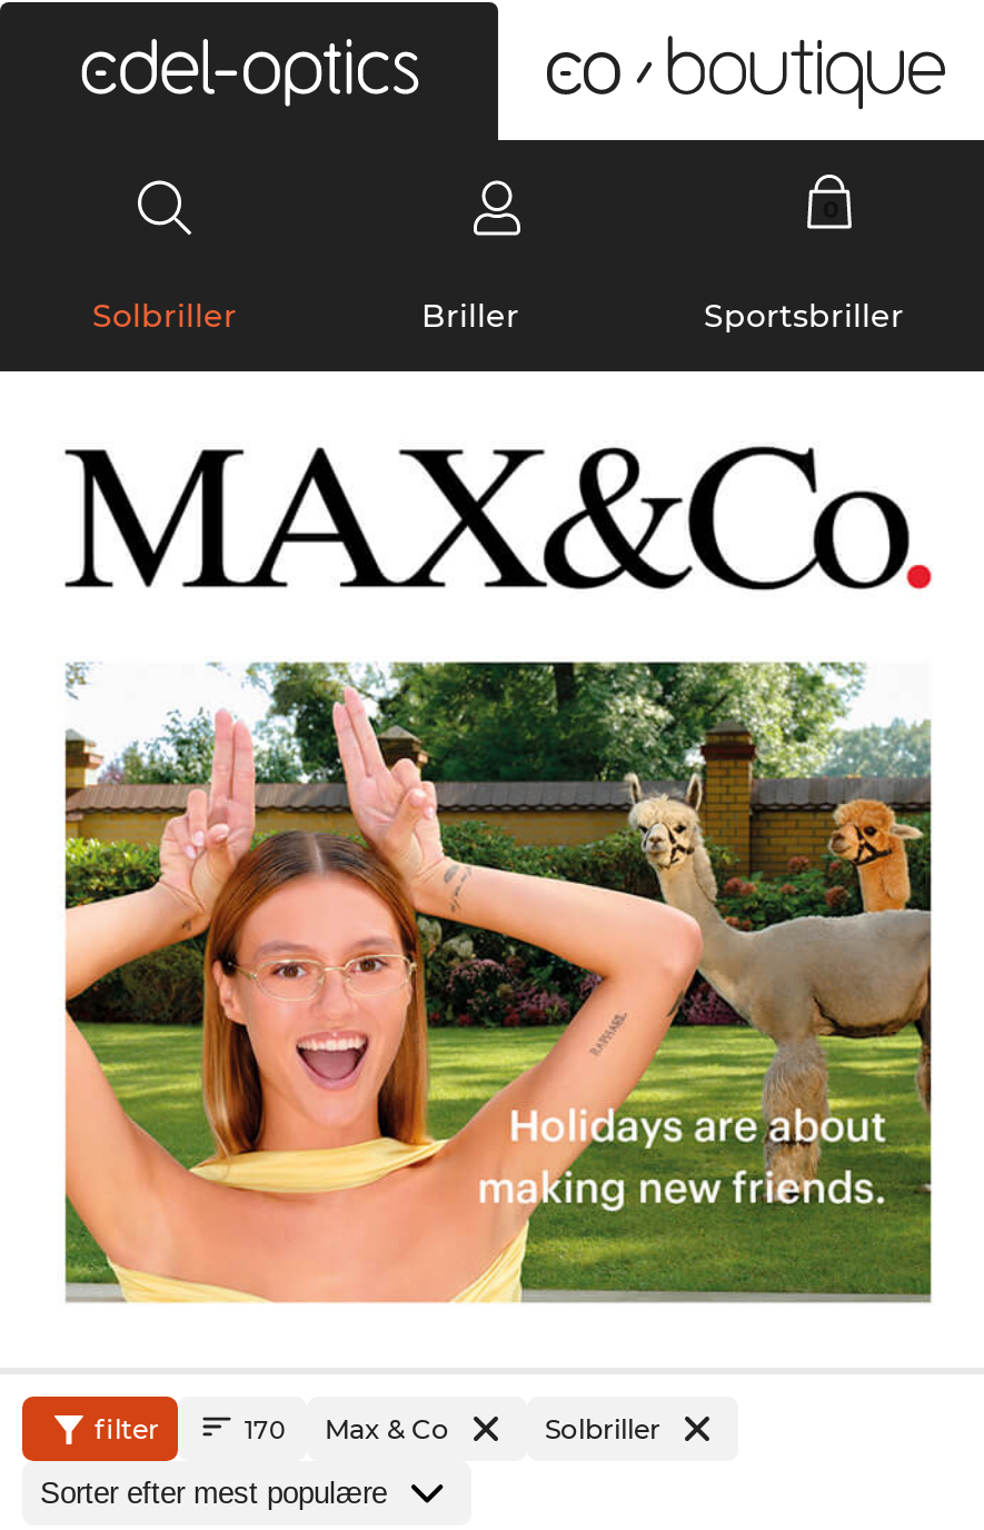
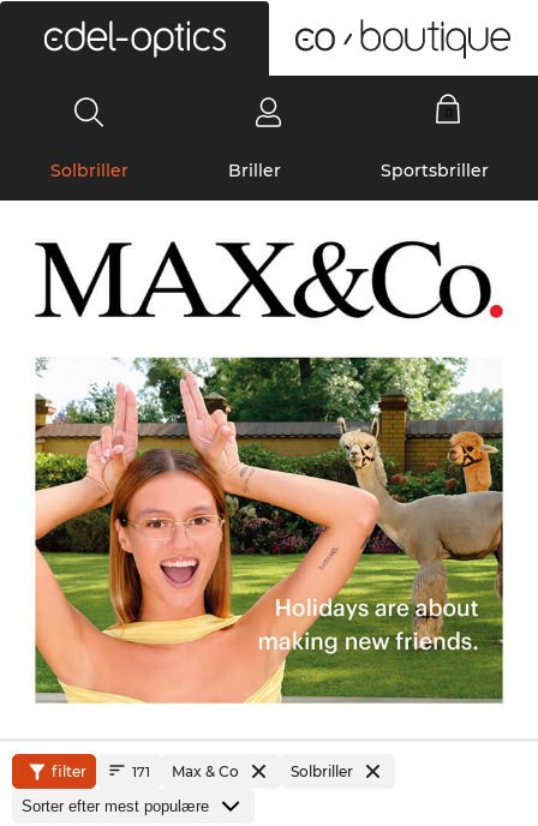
[245,1412,449,1445] 170 Max & Co -> [132,762,239,780] 171 Max & Co

